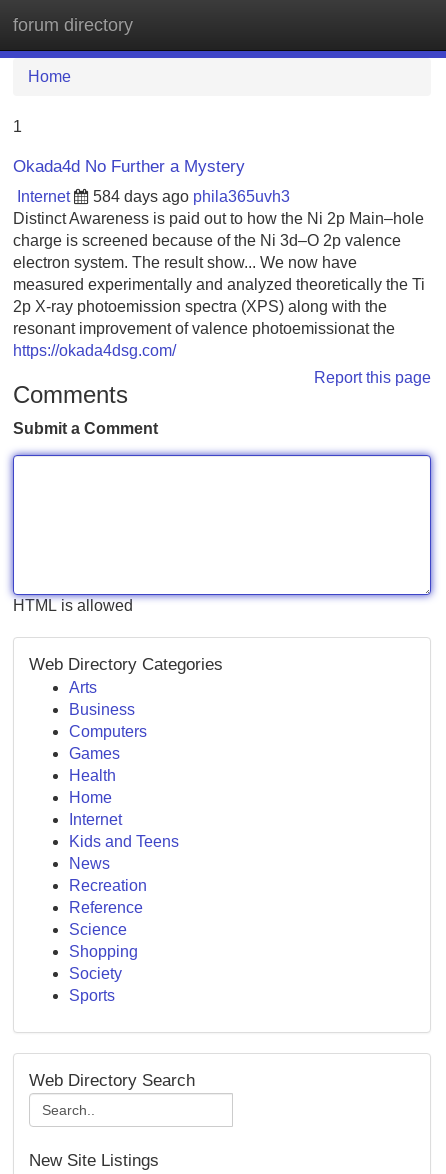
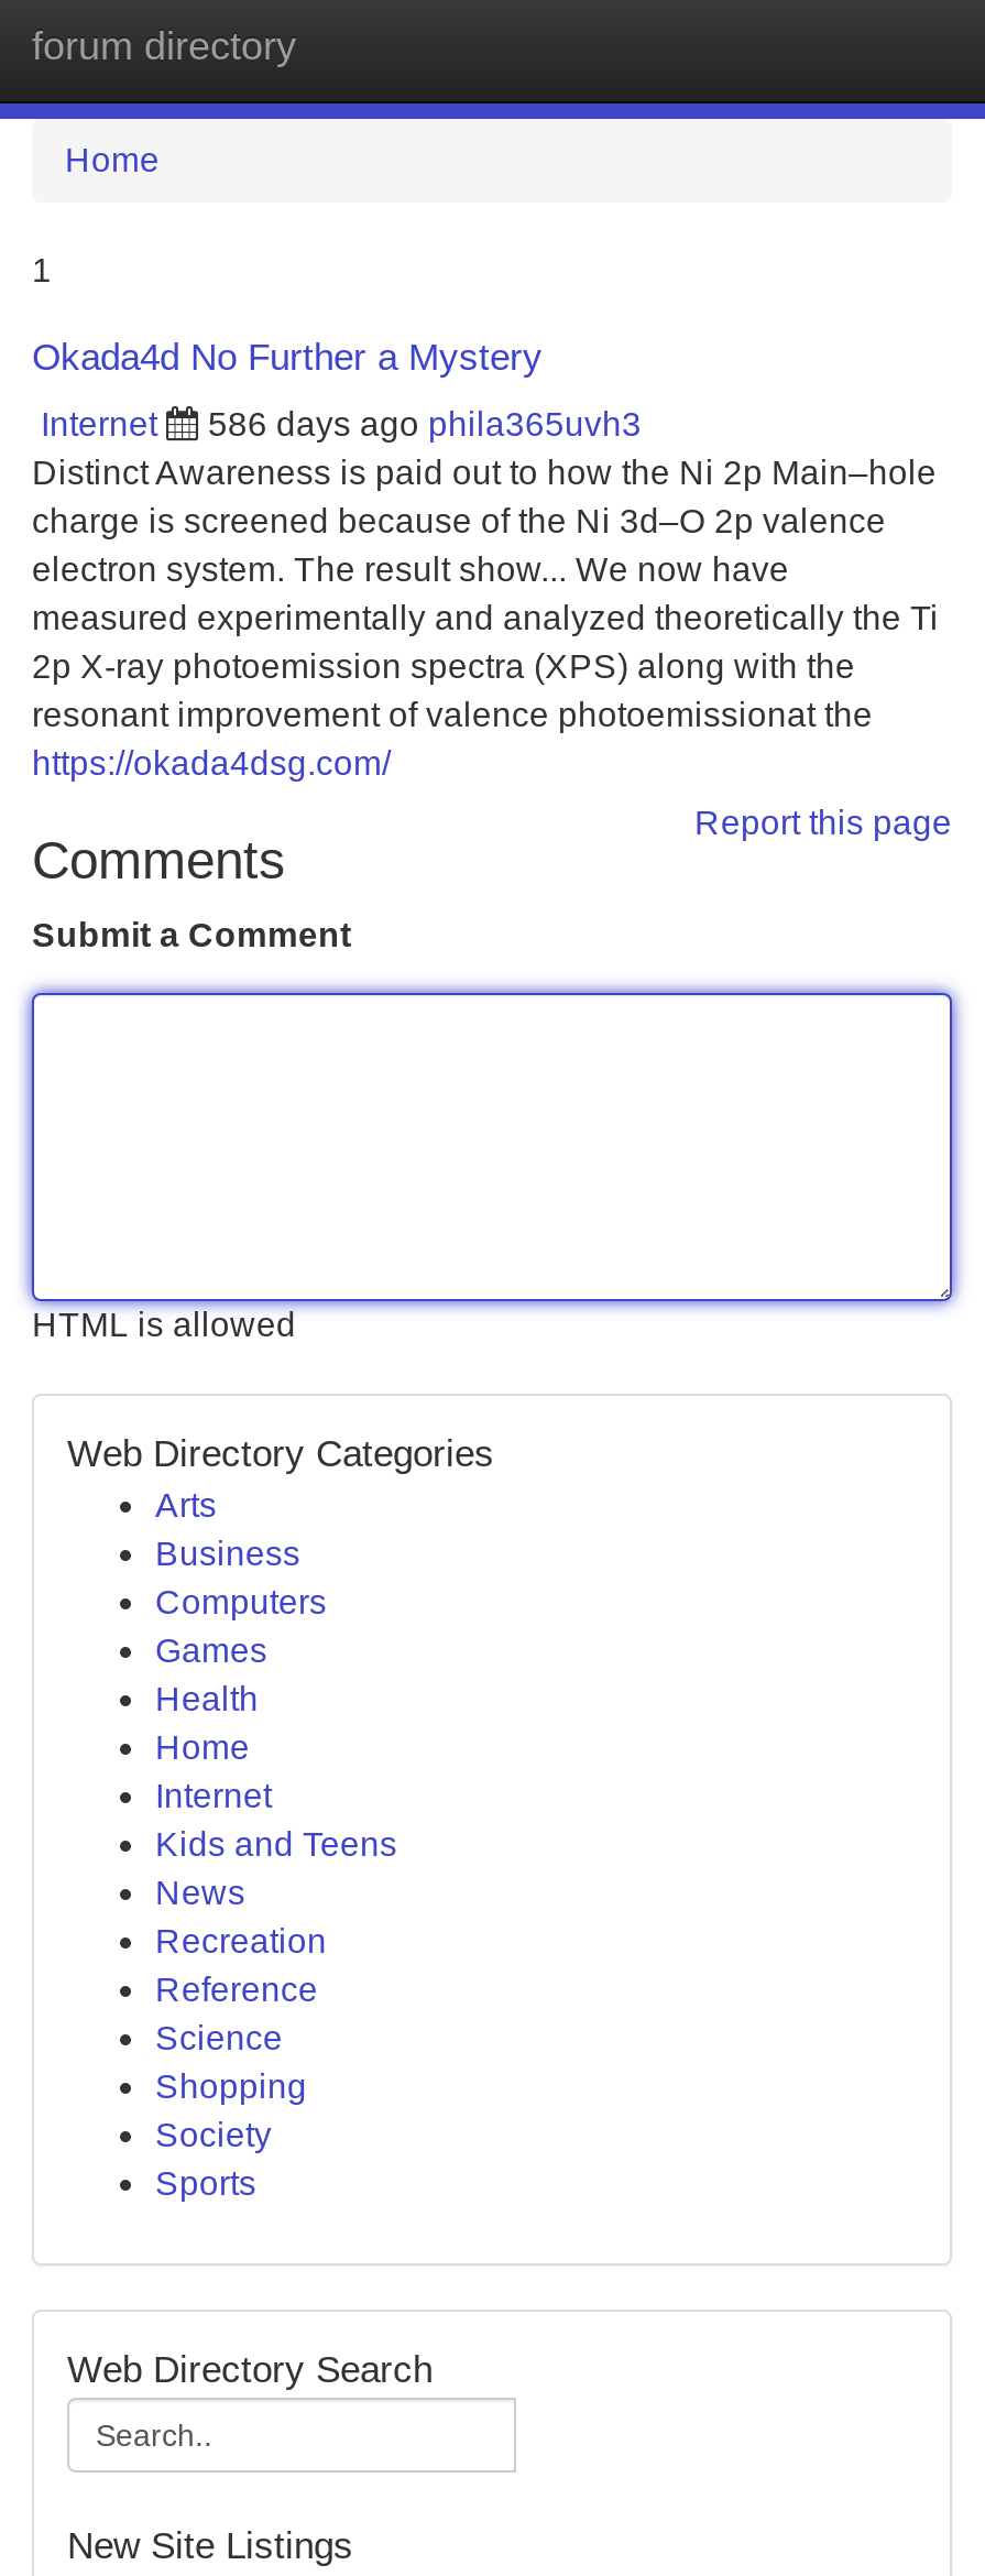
[93,188,290,205] 584 days ago phila365uvh3 -> [208,405,642,443] 586 days ago phila365uvh3

